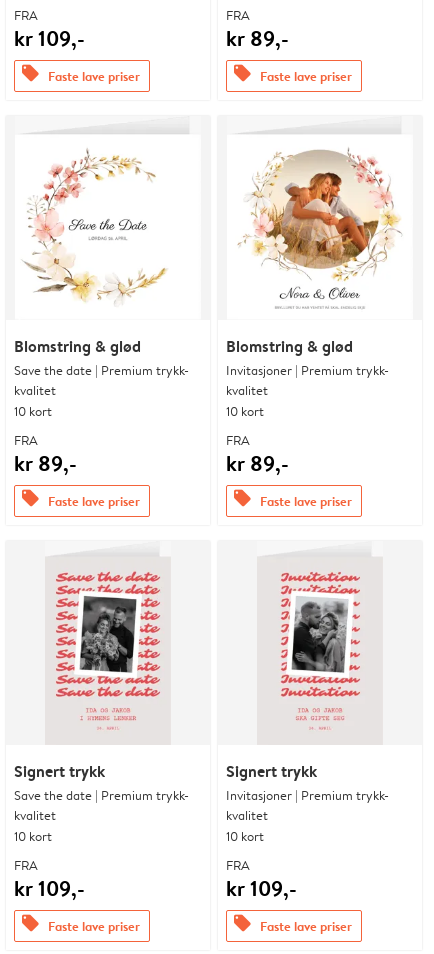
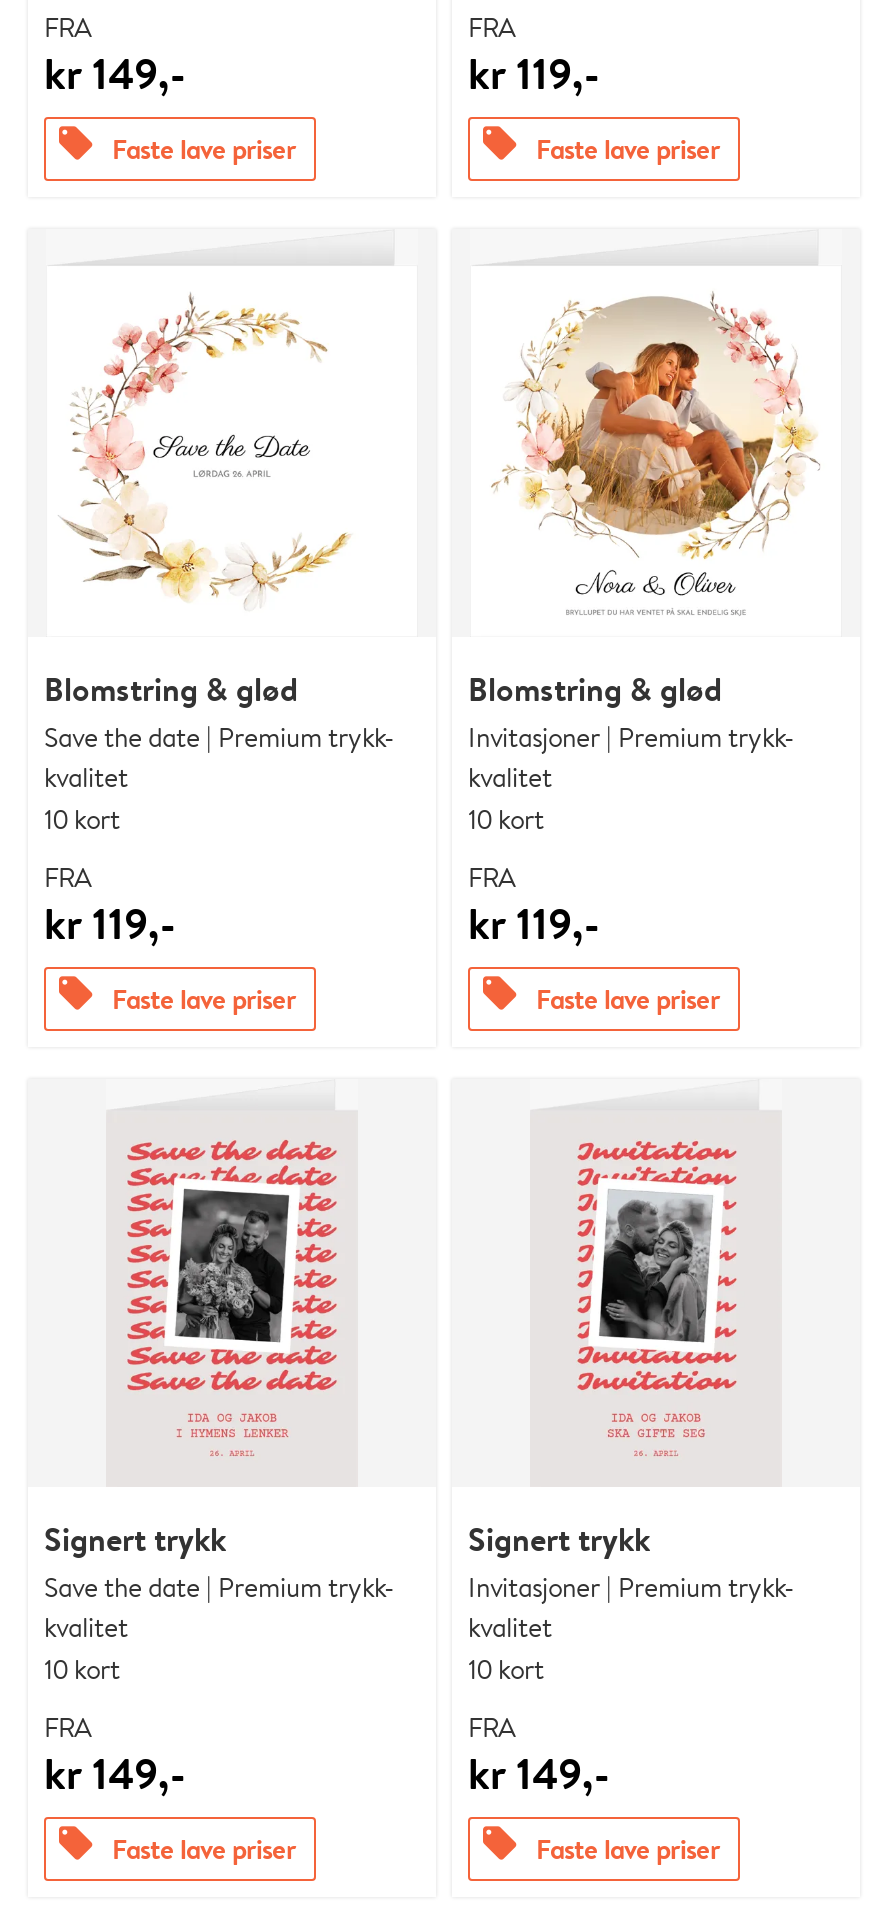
[14,24,85,53] kr 109,- -> [44,45,186,103] kr 149,-
[226,24,289,53] kr 89,- -> [468,45,600,103] kr 119,-
[14,449,77,478] kr 89,- -> [44,895,176,953] kr 119,-
[226,449,289,478] kr 89,- -> [468,895,600,953] kr 119,-
[14,874,85,903] kr 109,- -> [44,1745,186,1803] kr 149,-
[226,874,297,903] kr 109,- -> [468,1745,610,1803] kr 149,-

